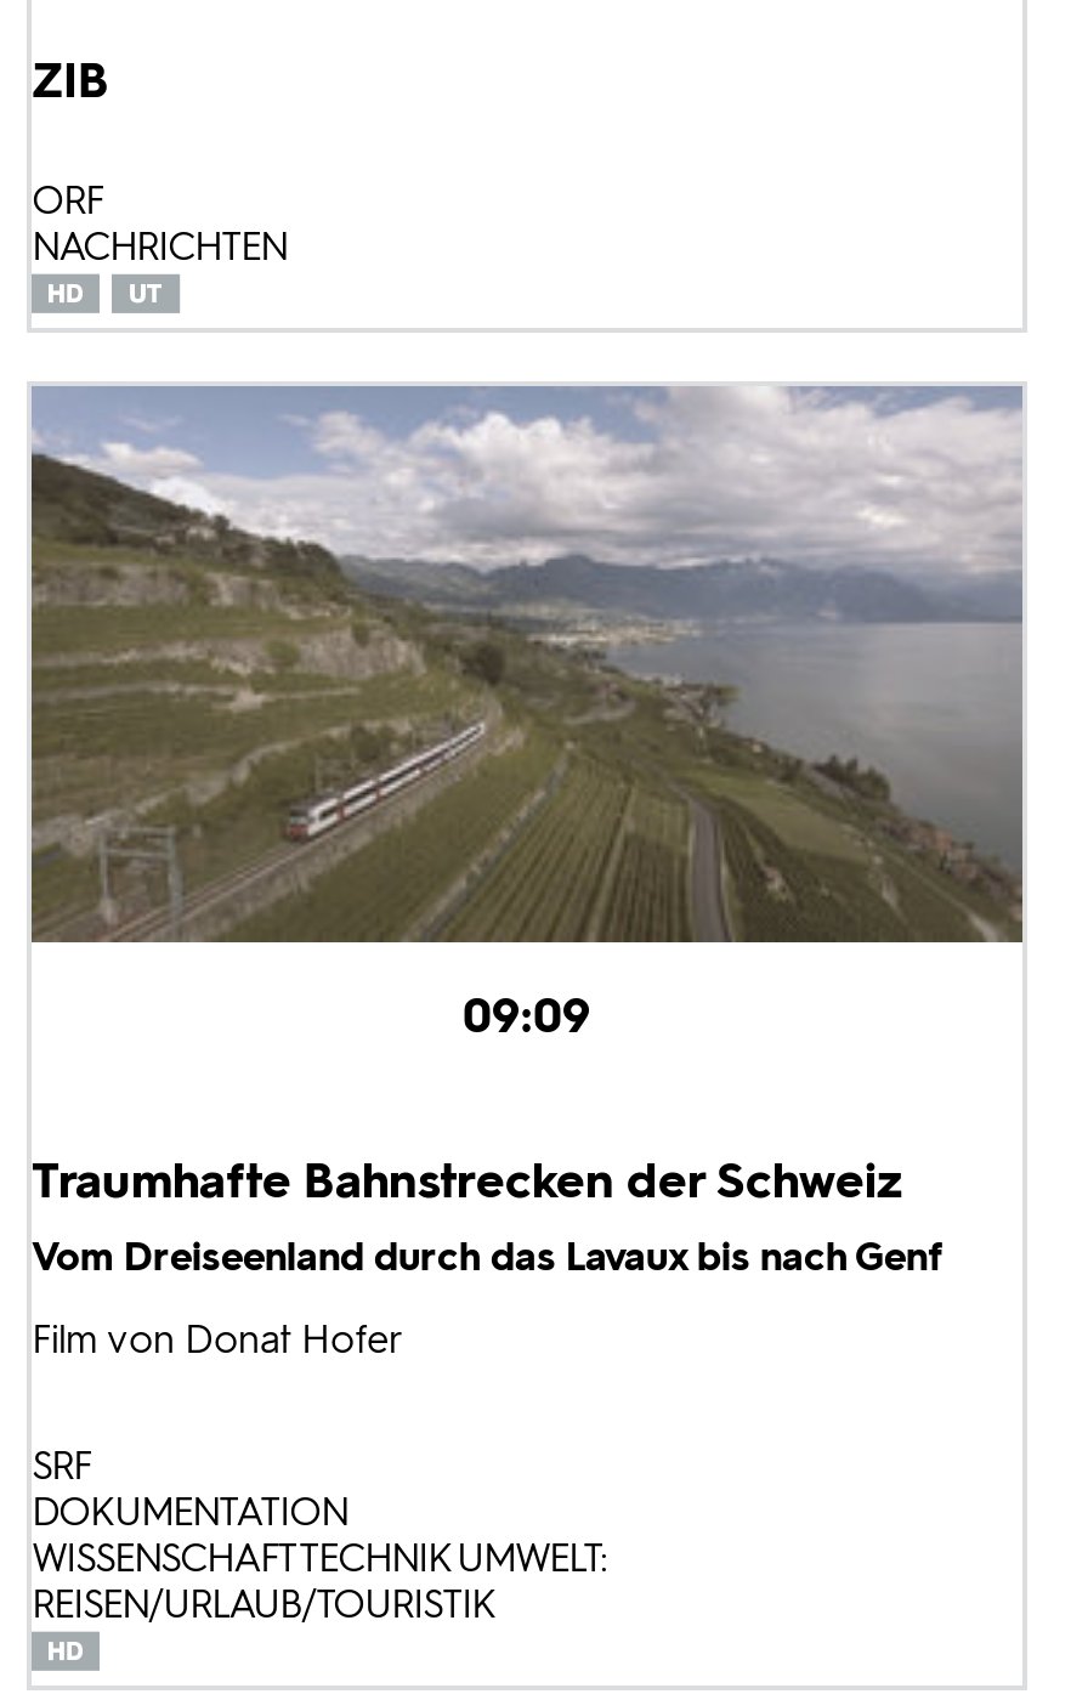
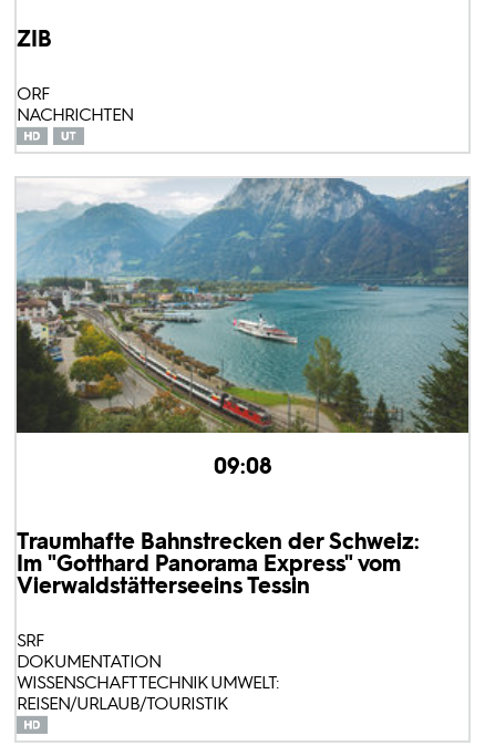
[29,384,1022,1363] [image] | 09:09 | Traumhafte Bahnstrecken der Schweiz | Vom Dreiseenland durch das Lavaux bis nach Genf | Film von Donat Hofer -> [17,177,469,599] [image] | 09:08 | Traumhafte Bahnstrecken der Schweiz: | Im "Gotthard Panorama Express" vom | Vierwaldstätterseeins Tessin

